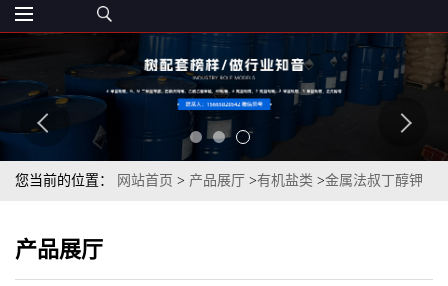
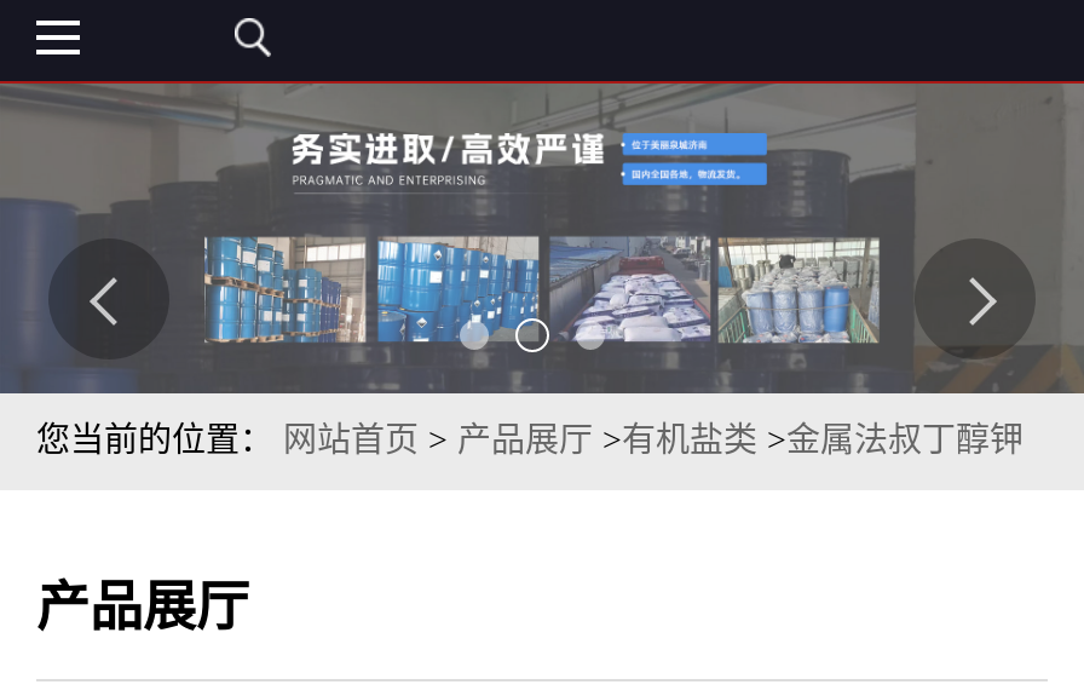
[3,33,445,161] [image] -> [7,81,1077,396] [image]

